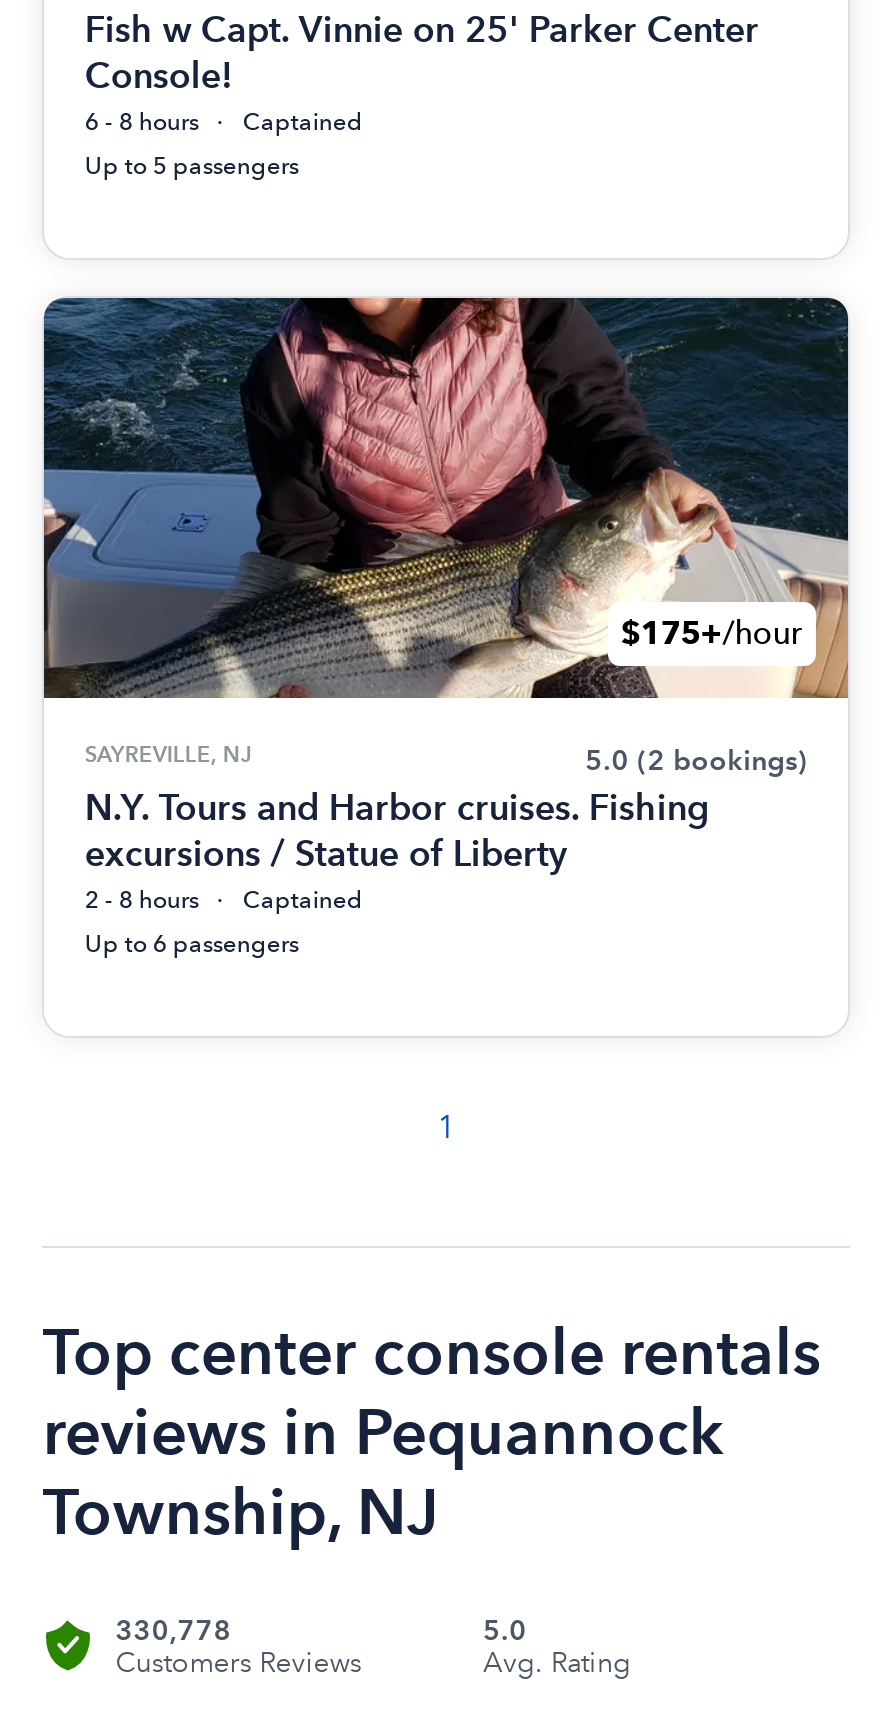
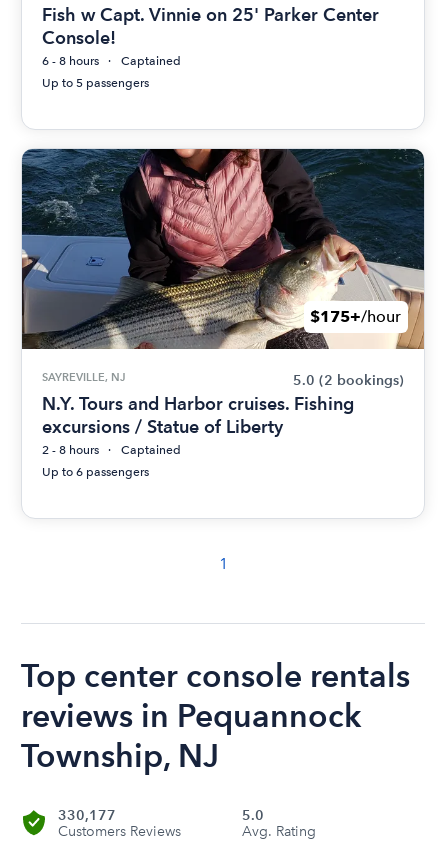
[115,1615,231,1649] 330,778 -> [58,807,116,824] 330,177

